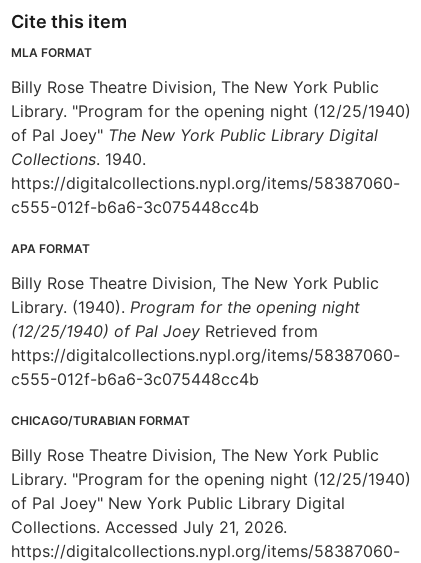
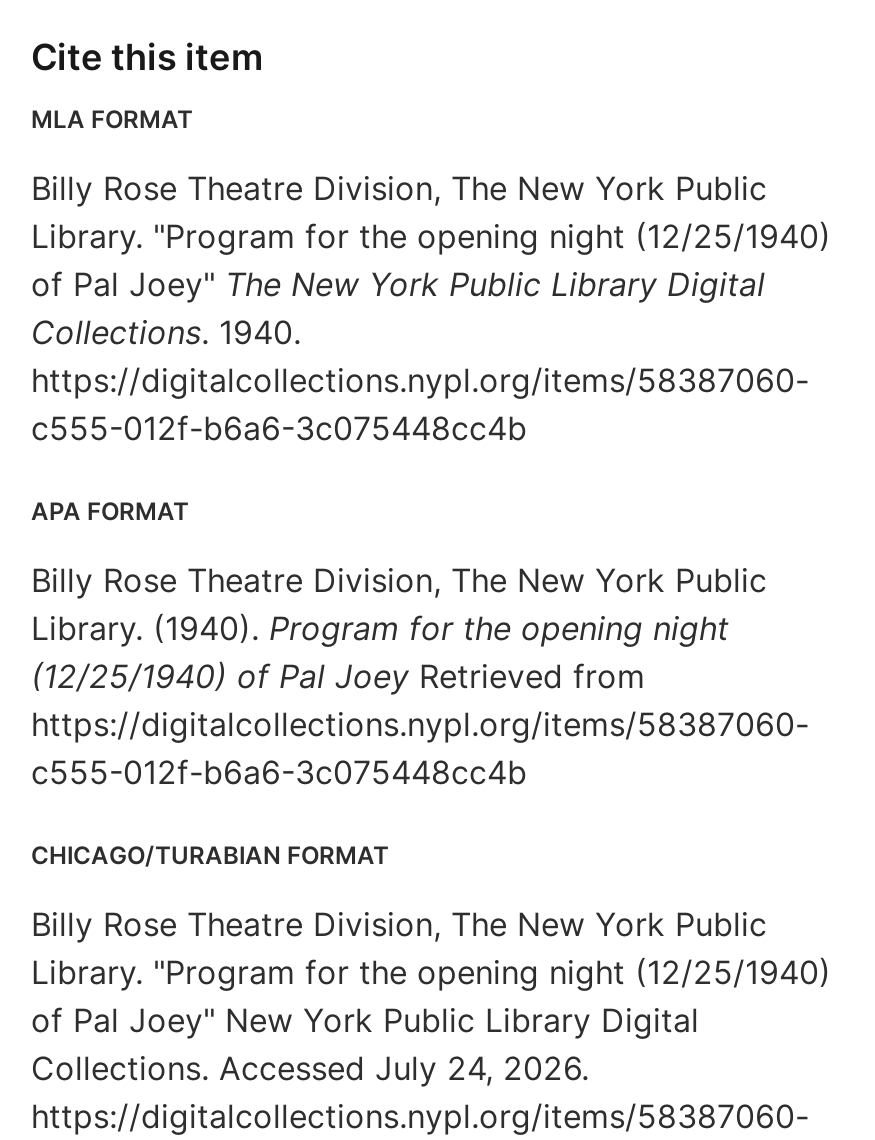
[11,517,287,537] Collections. Accessed July 21, 2026. -> [31,1048,589,1088] Collections. Accessed July 24, 2026.

